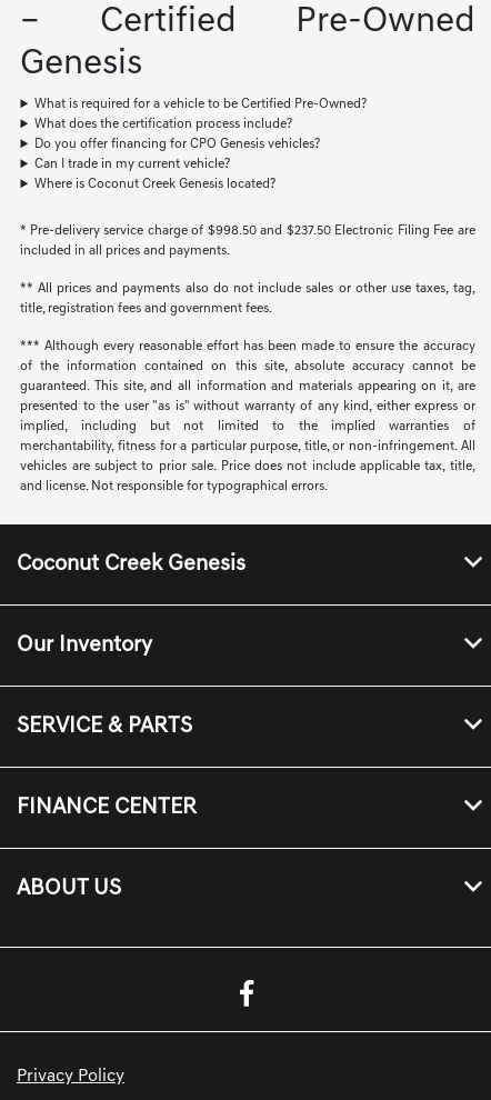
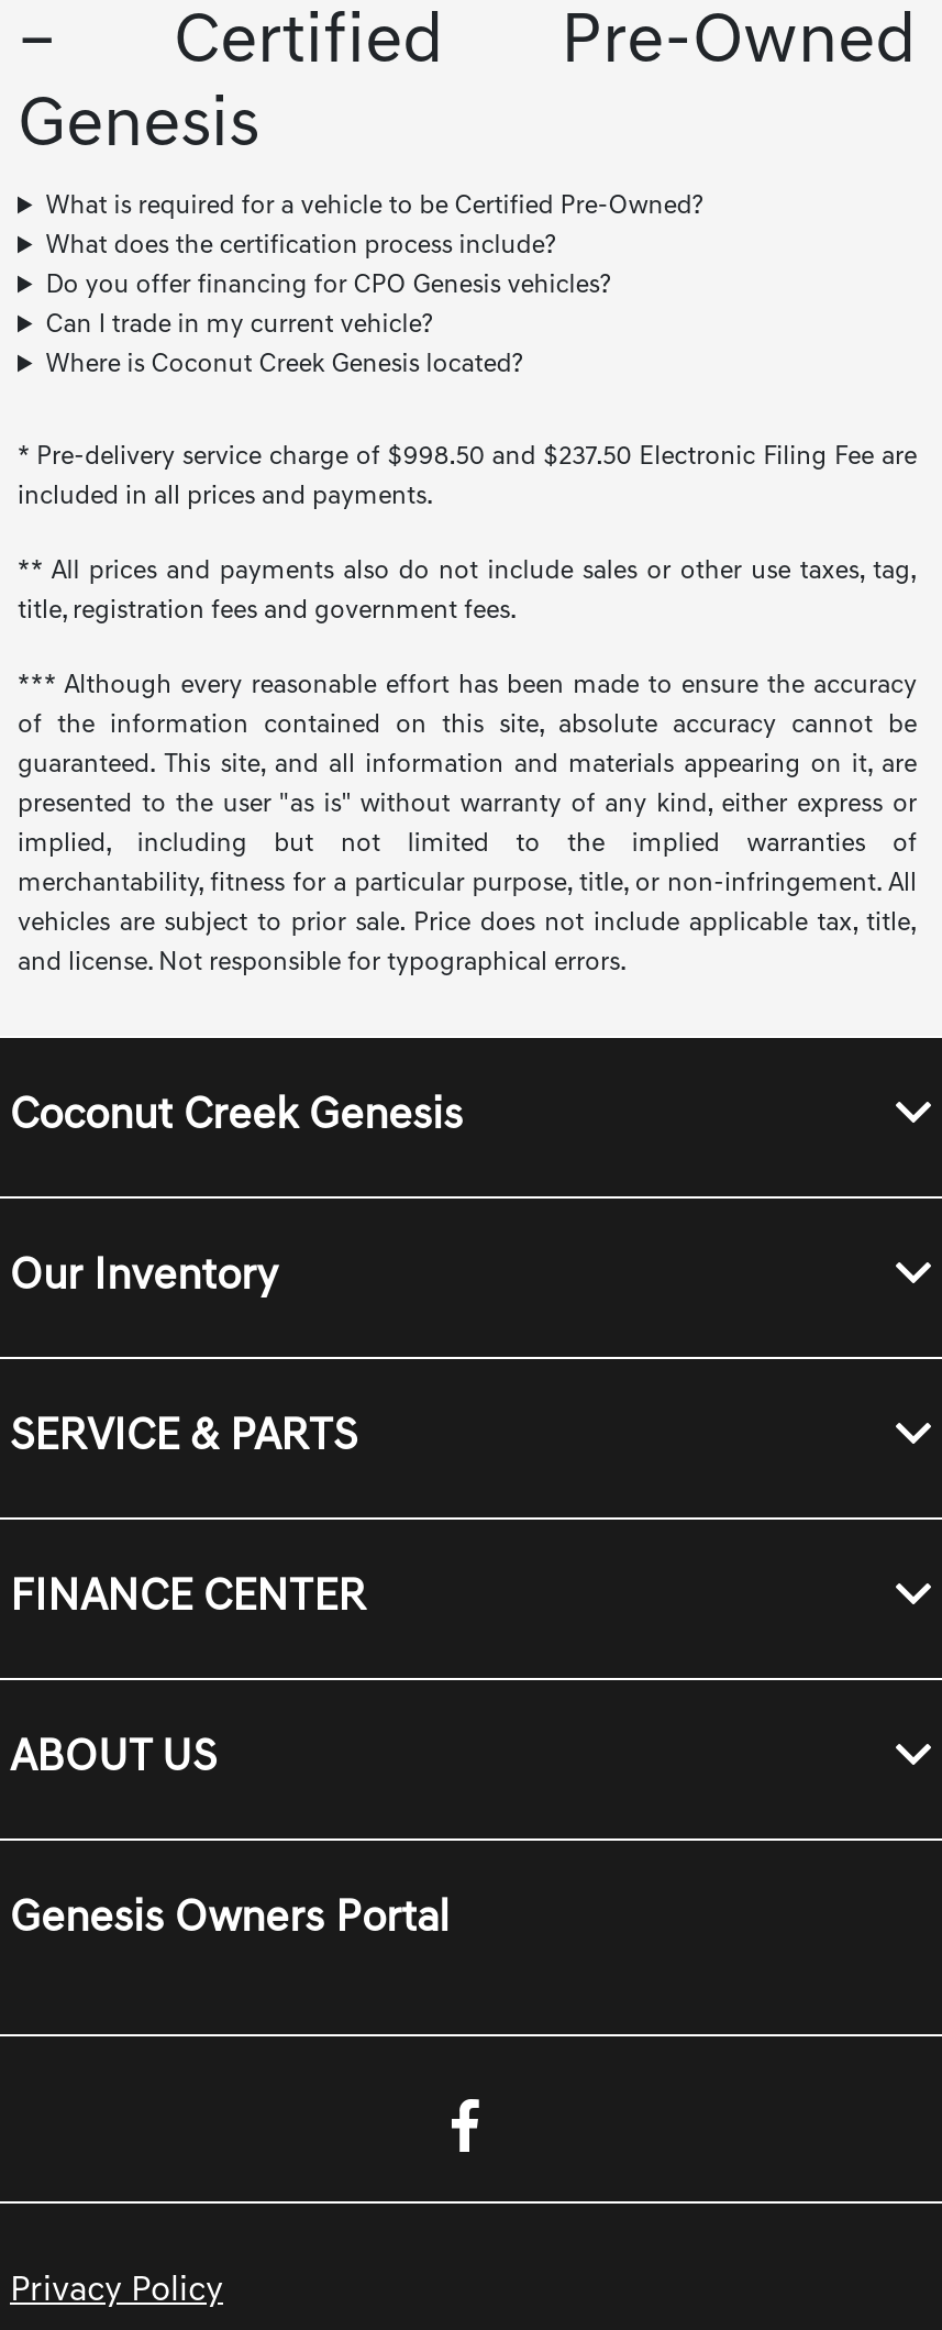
none -> [10,1898,450,1942] Genesis Owners Portal

